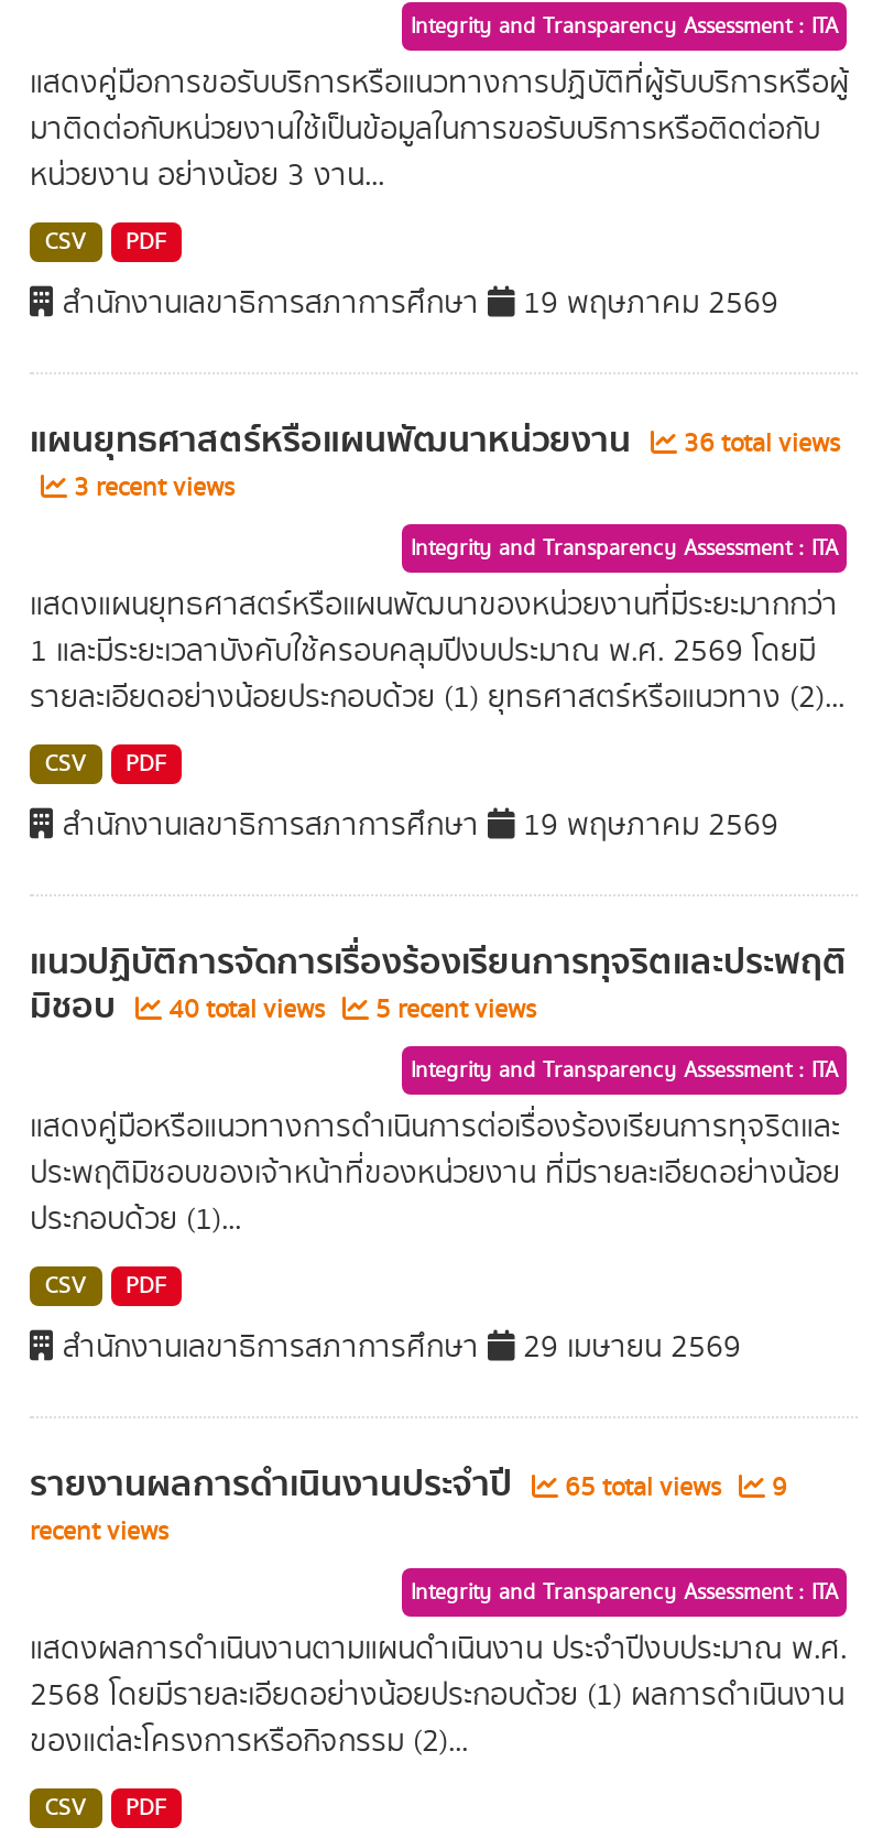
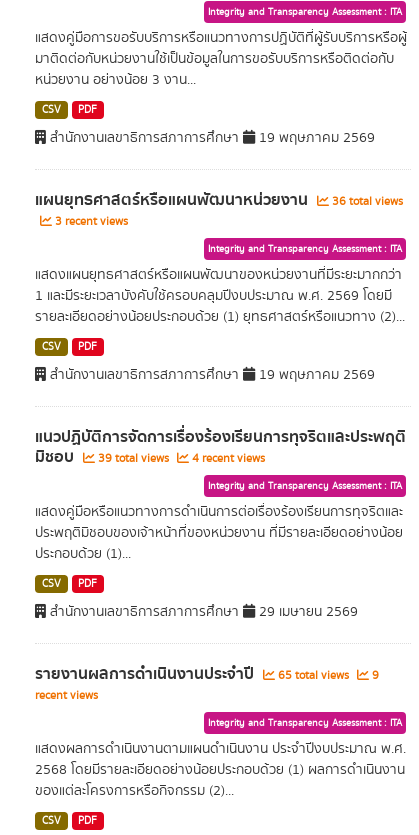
[162,991,331,1029] 40 total views -> [95,450,172,467] 39 total views
[369,991,536,1029] 5 recent views -> [189,450,265,467] 4 recent views

